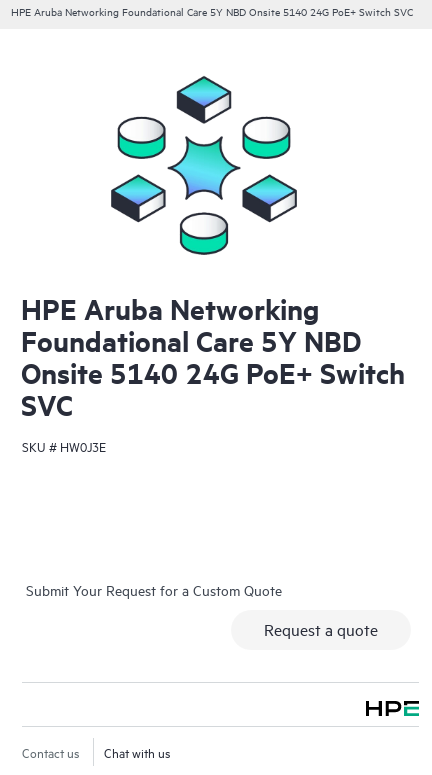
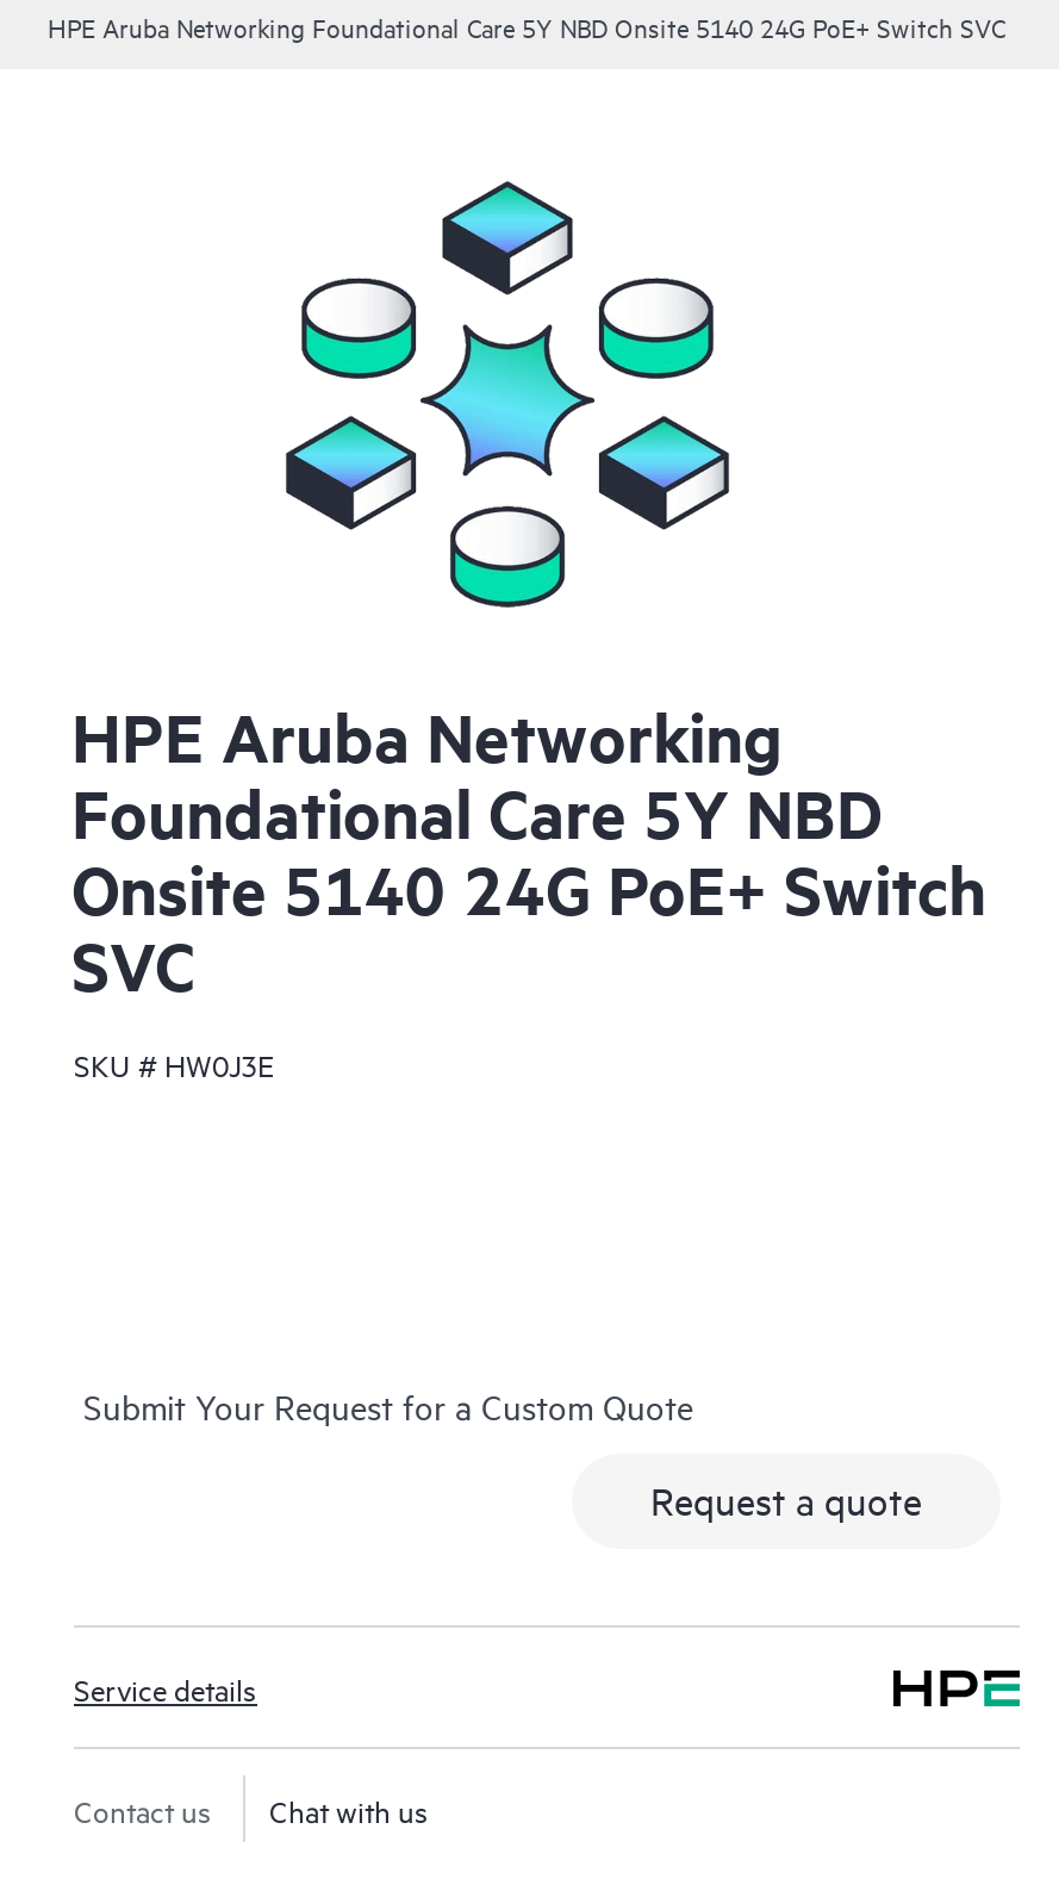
none -> [74,1666,257,1709] Service details

